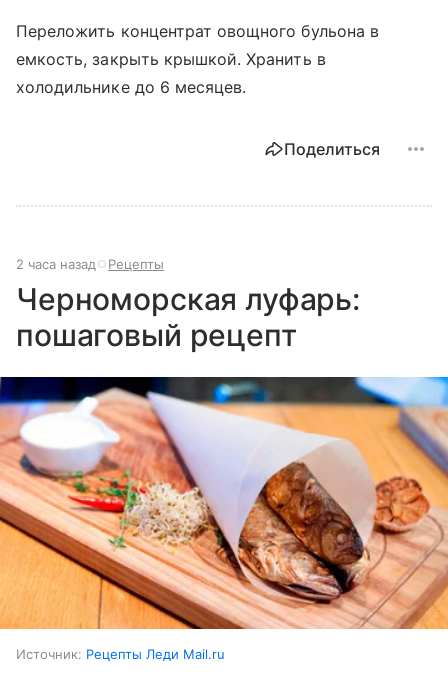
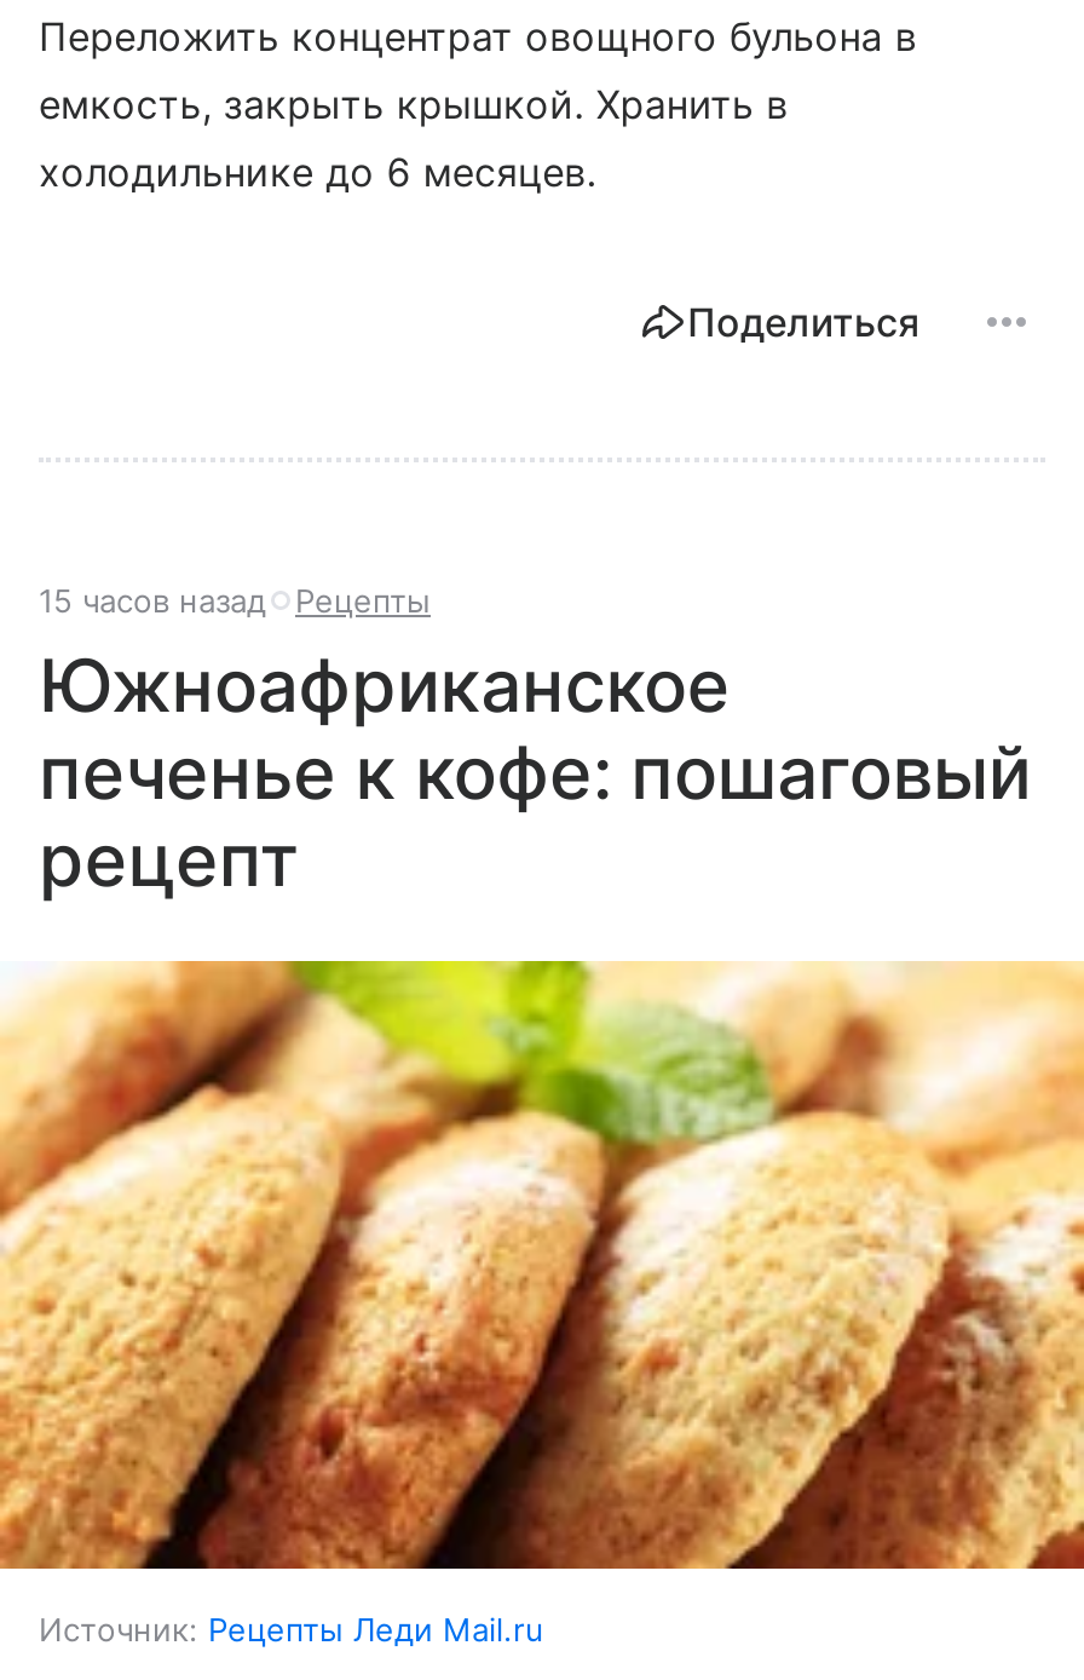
[16,255,164,271] 2 часа назад Рецепты -> [39,581,431,620] 15 часов назад Рецепты
[16,280,360,352] Черноморская луфарь: | пошаговый рецепт -> [39,641,1031,903] Южноафриканское | печенье к кофе: пошаговый | рецепт
[3,376,445,630] [image] -> [7,957,1077,1572] [image]

